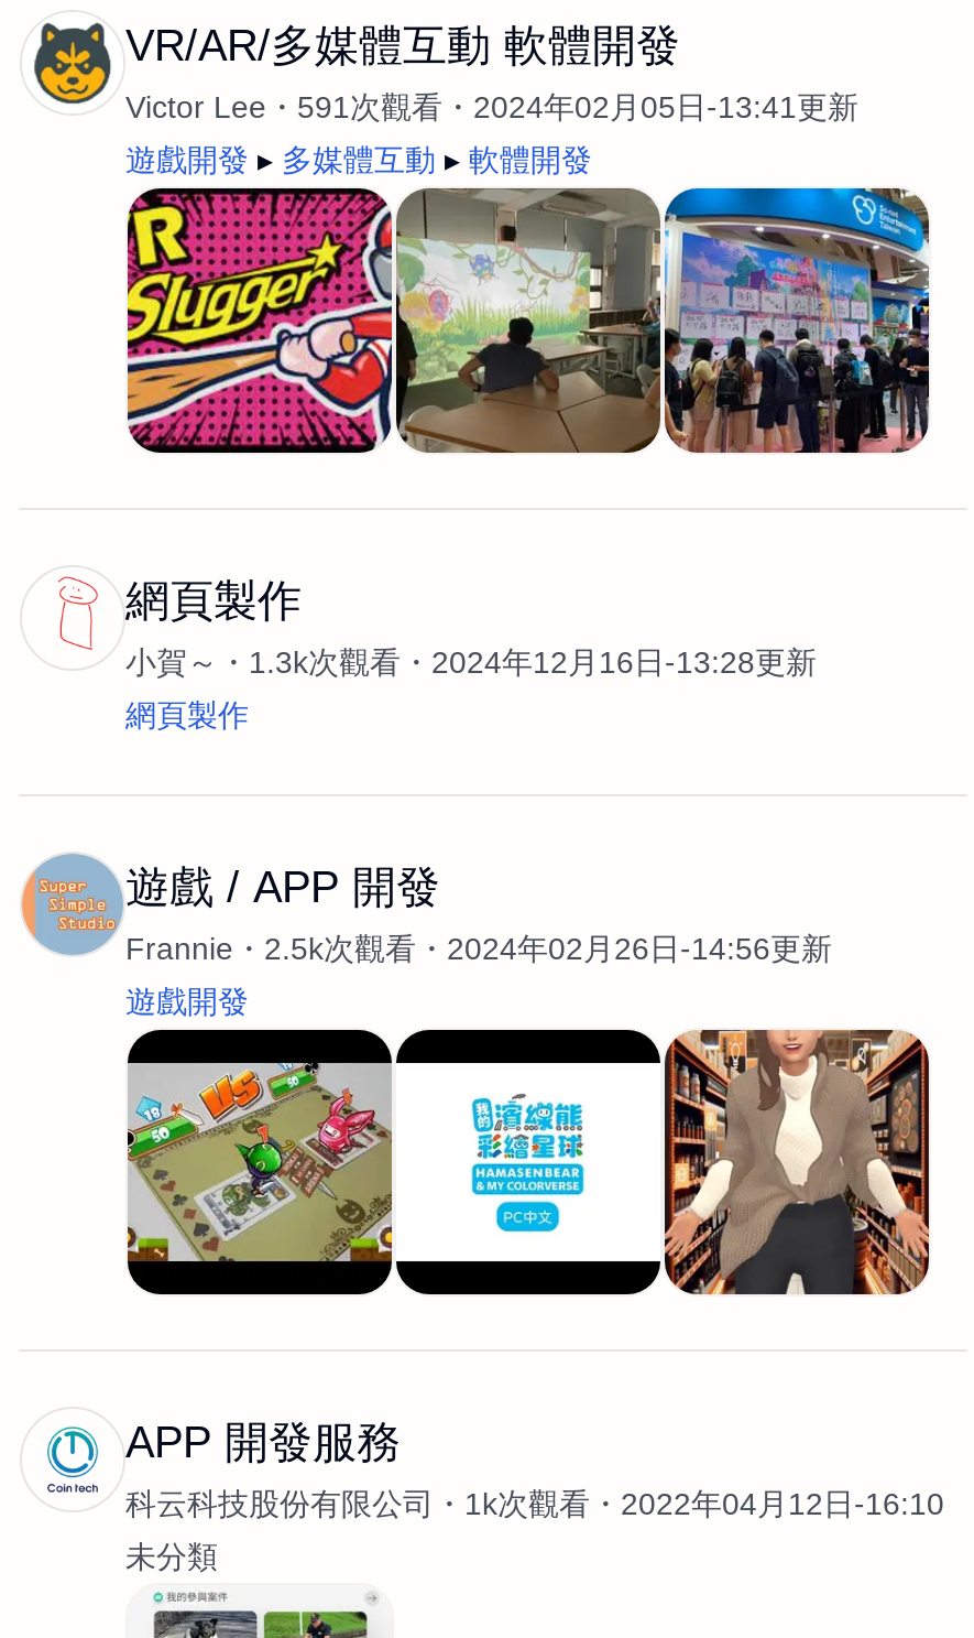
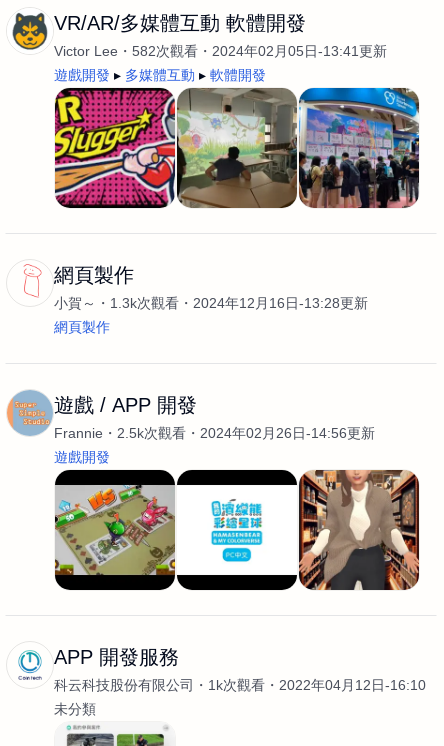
[125,89,858,124] Victor Lee 591次觀看 2024年02月05日-13:41更新 -> [54,43,387,59] Victor Lee 582次觀看 2024年02月05日-13:41更新

